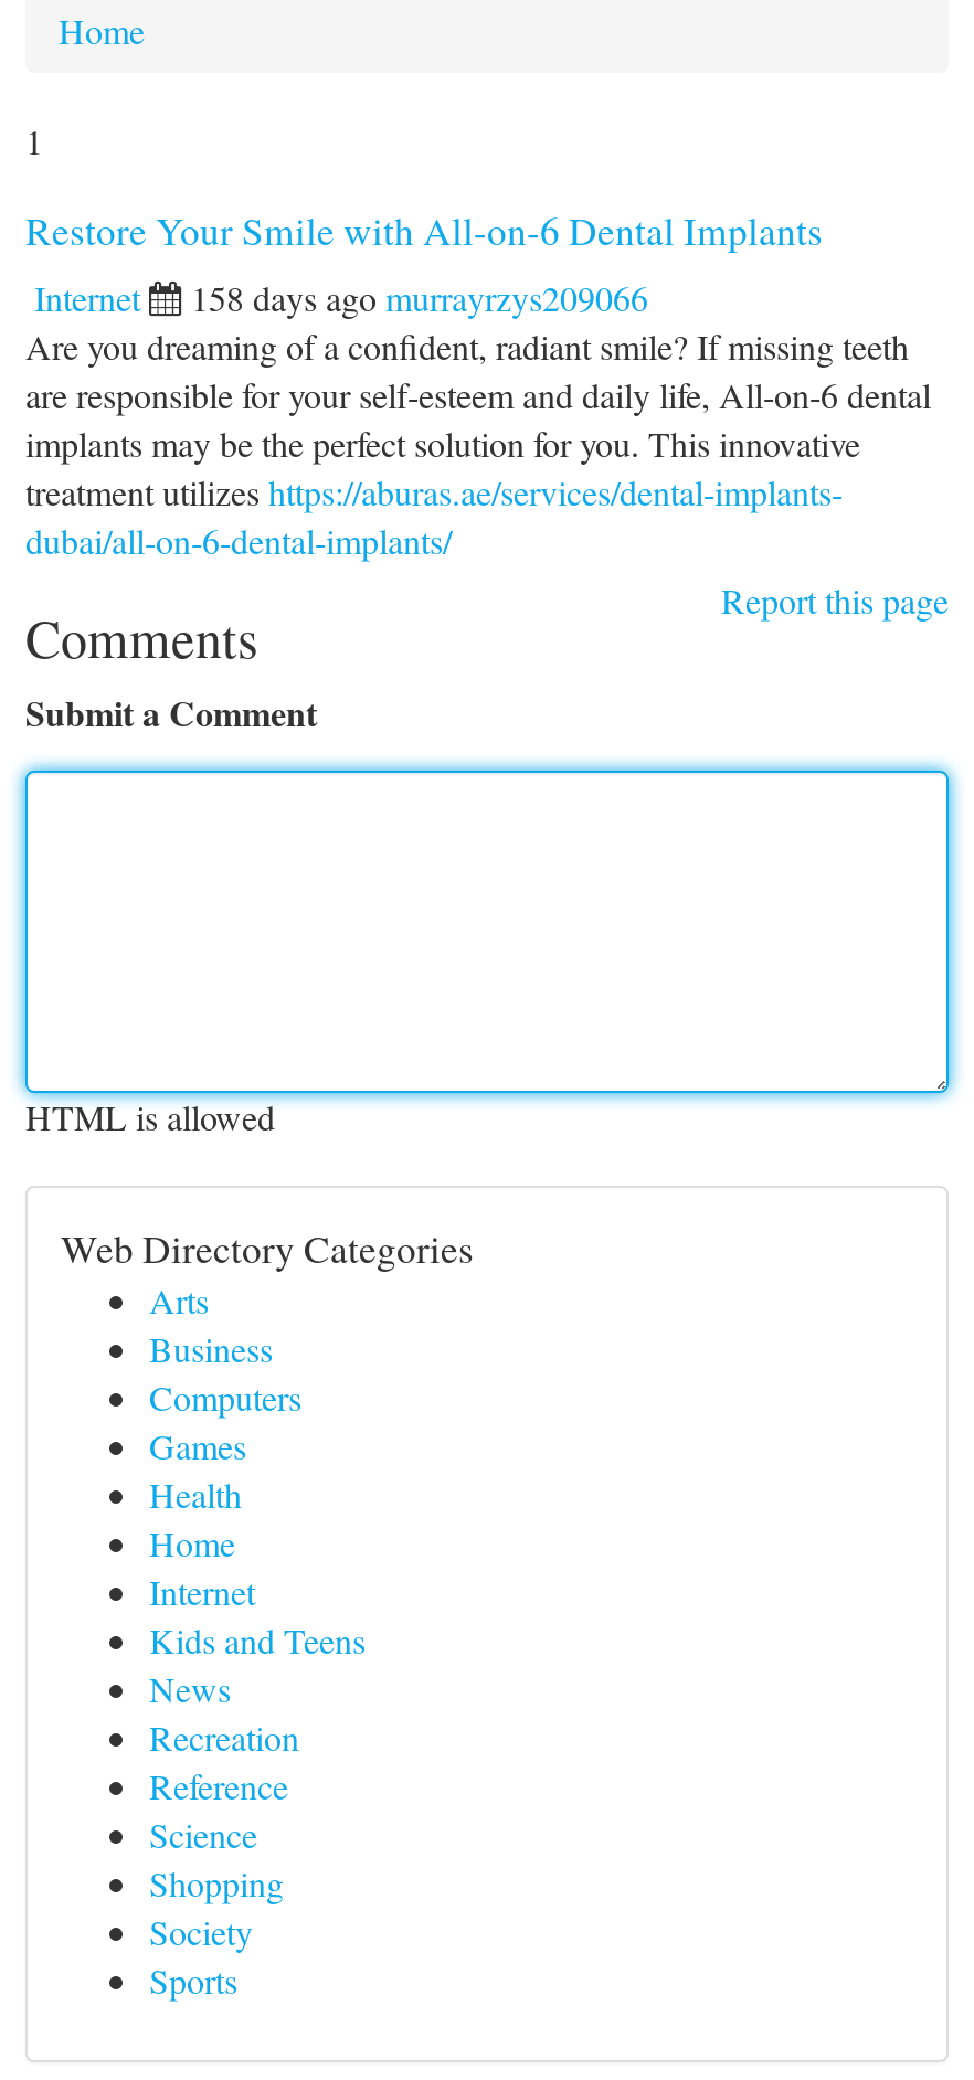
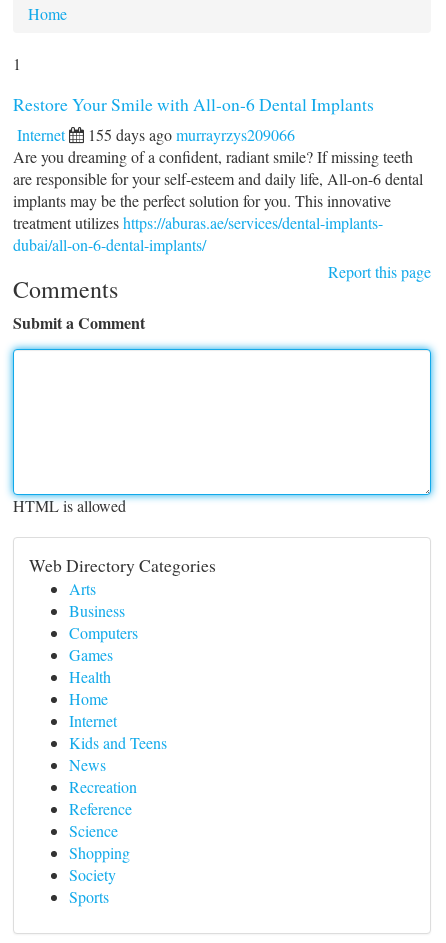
[191,274,648,320] 158 days ago murrayrzys209066 -> [88,124,295,145] 155 days ago murrayrzys209066

